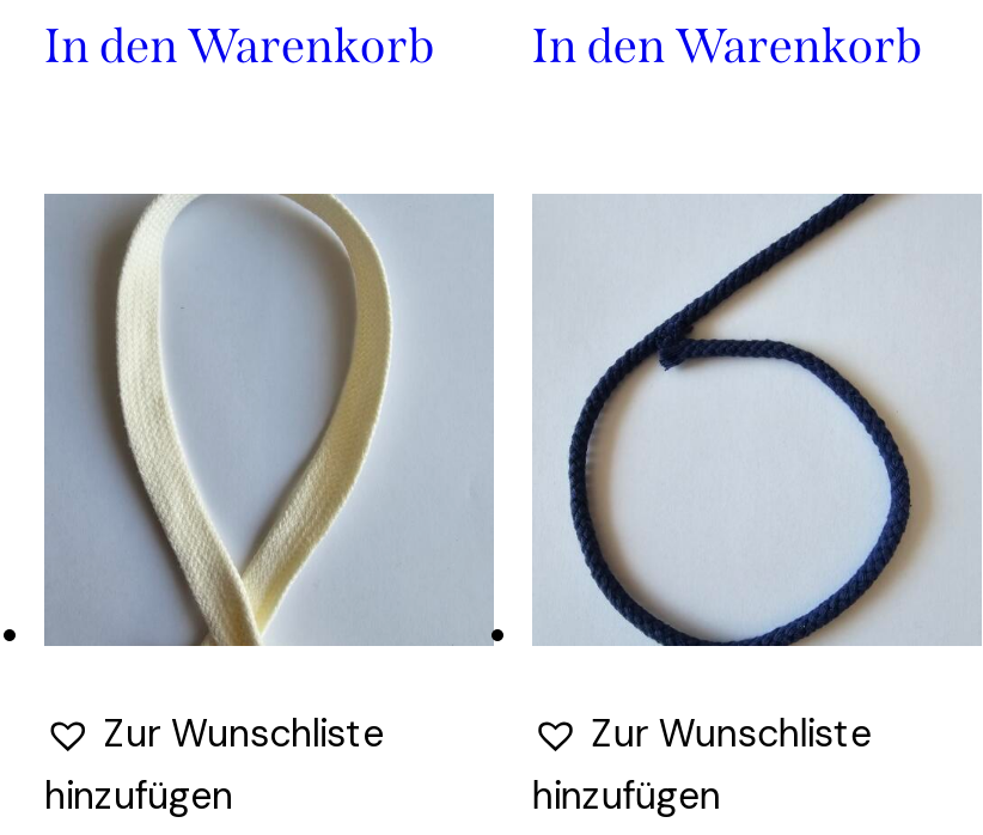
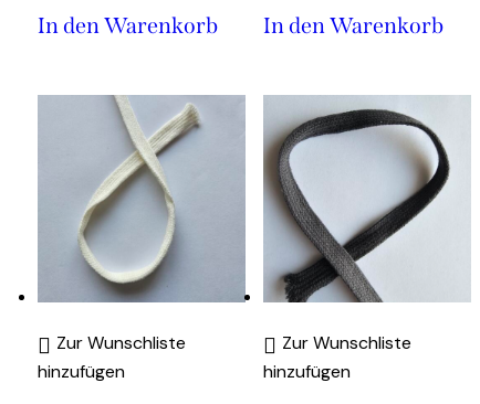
[47,191,401,648] [image] -> [40,94,202,302] [image]
[535,191,951,648] [image] -> [263,94,456,304] [image]

